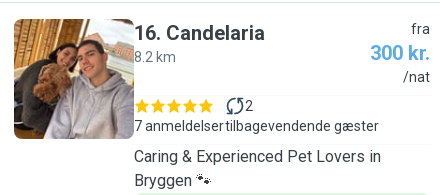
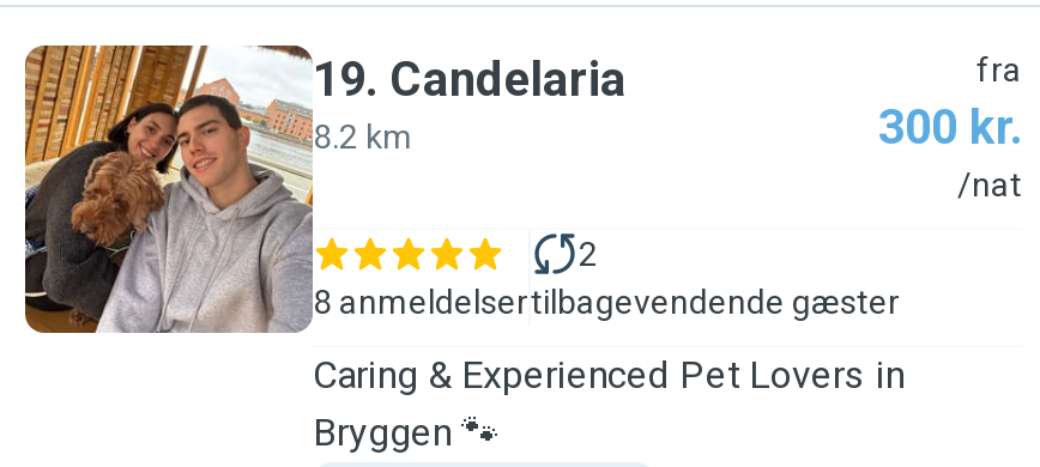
[134,21,265,45] 16. Candelaria -> [313,50,627,108] 19. Candelaria
[134,118,379,134] 7 anmeldelser tilbagevendende gæster -> [313,283,900,321] 8 anmeldelser tilbagevendende gæster

